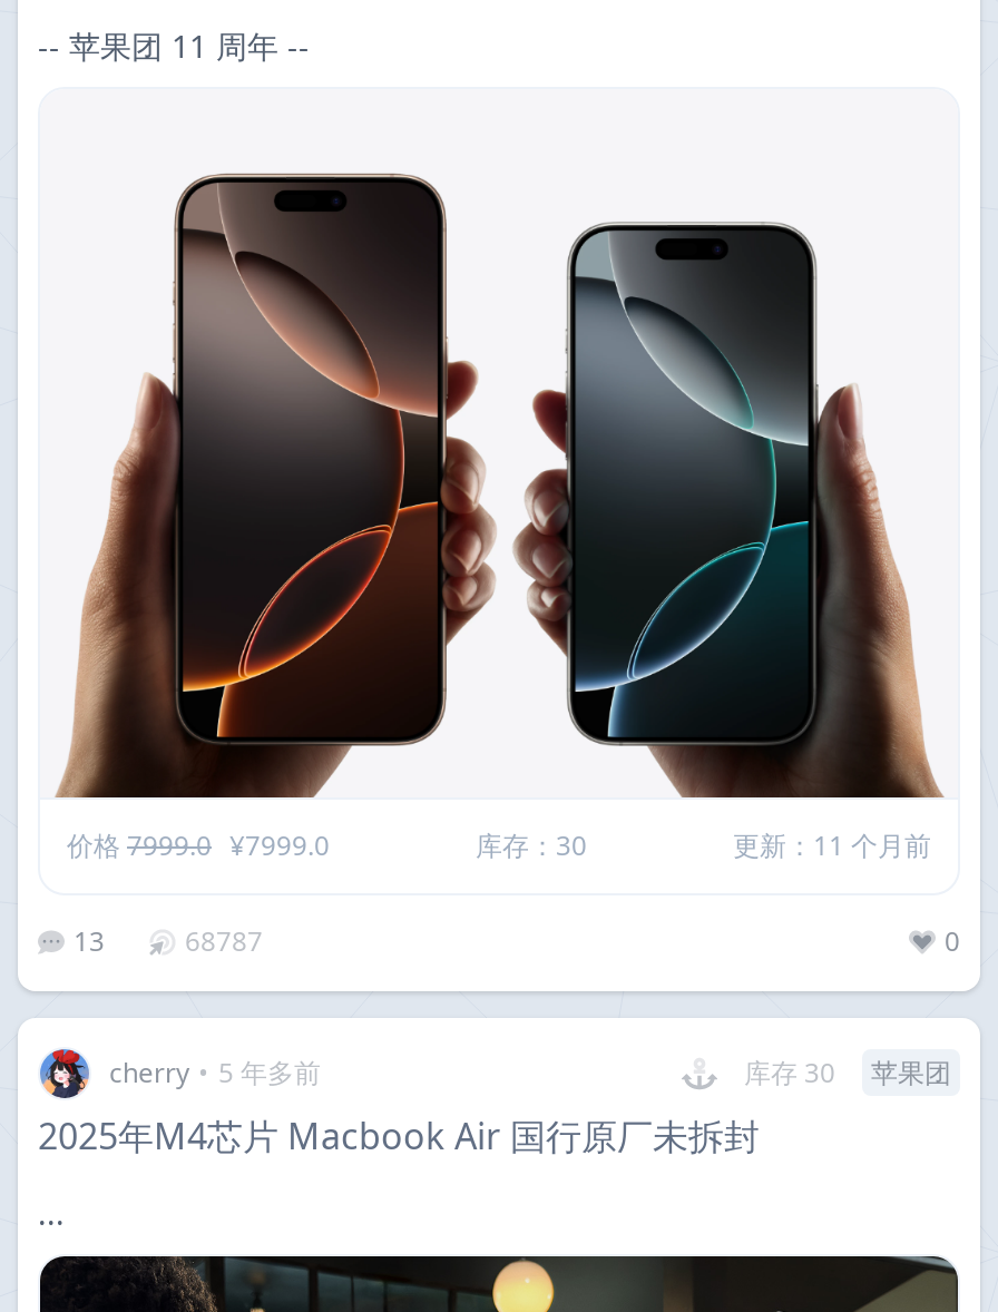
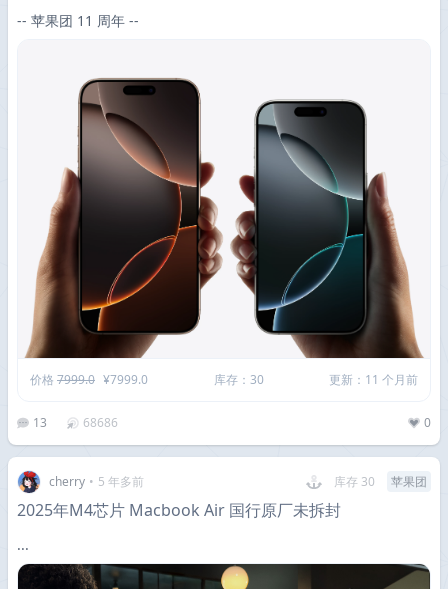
[185,922,263,960] 68787 -> [83,414,118,431] 68686

